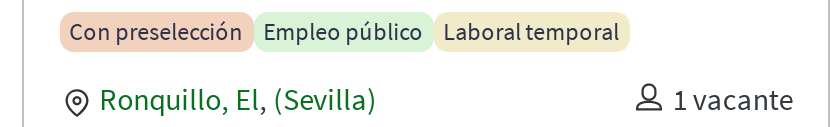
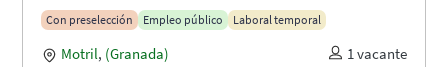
[99,81,377,119] Ronquillo, El, (Sevilla) -> [61,44,169,63] Motril, (Granada)

